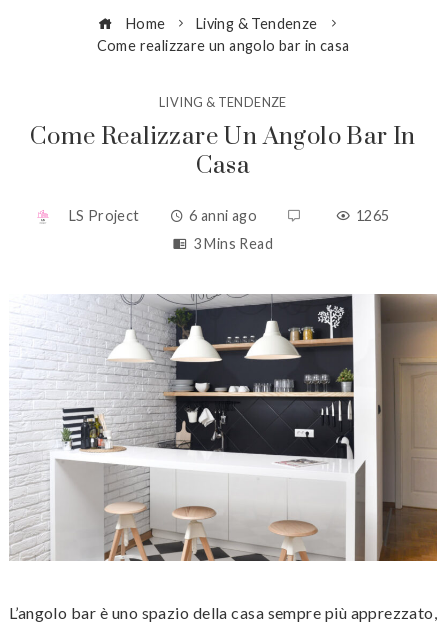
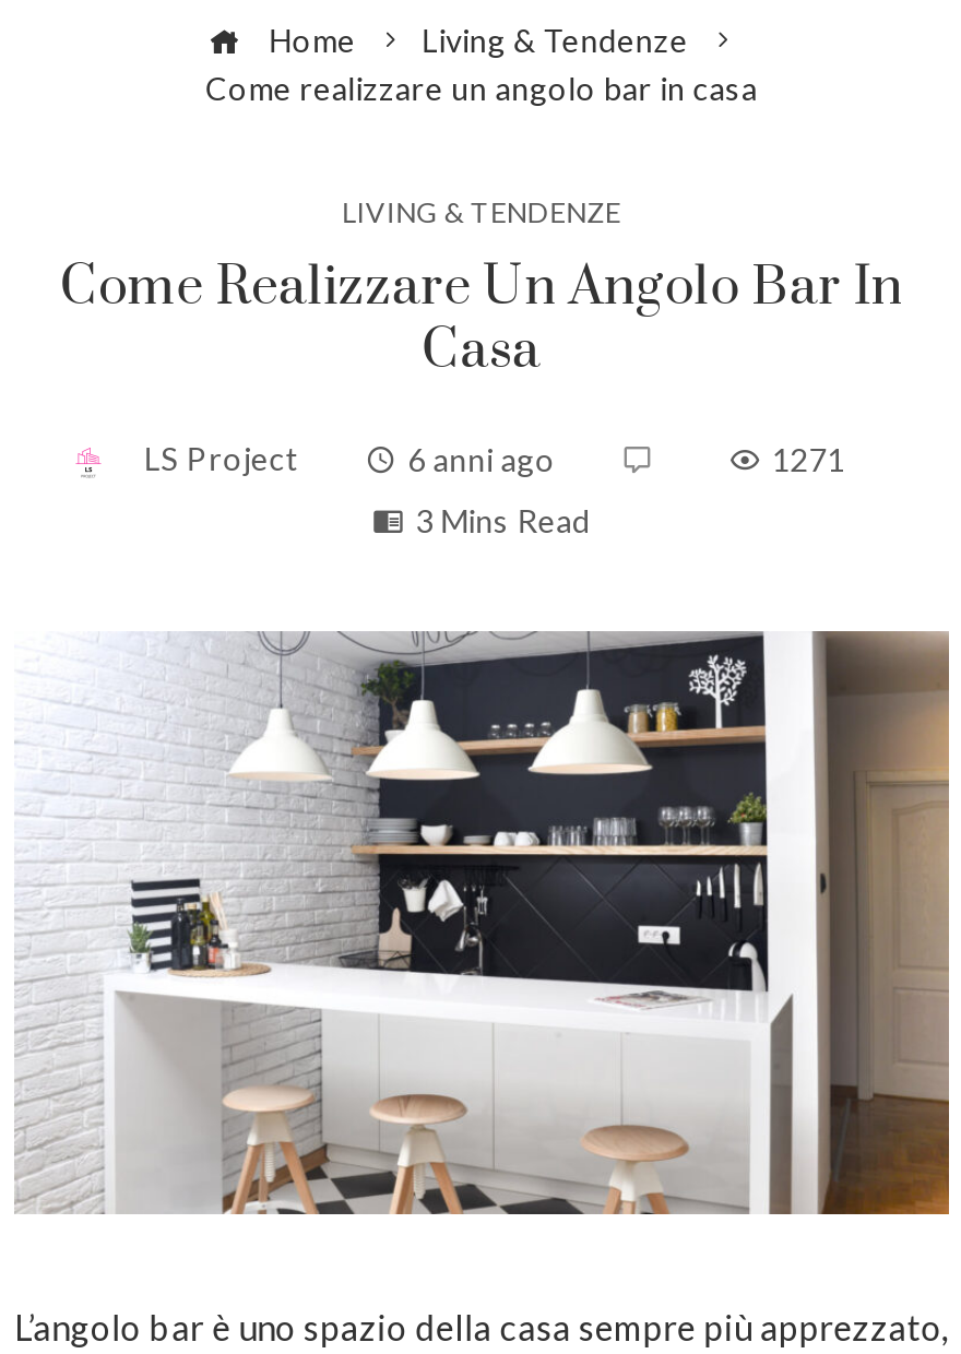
[356,206,389,223] 1265 -> [772,440,845,477] 1271

